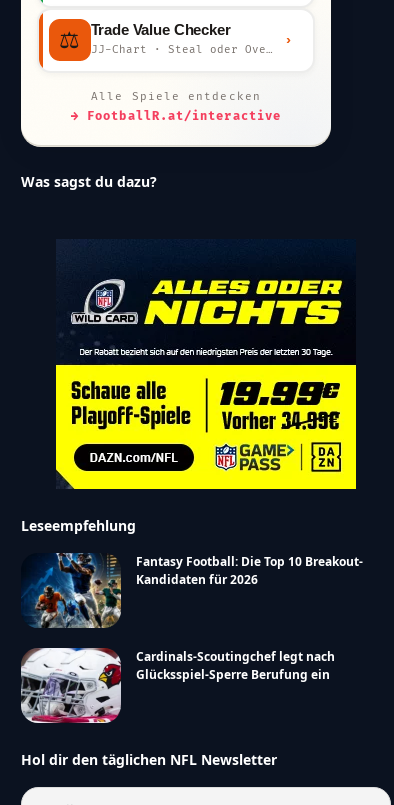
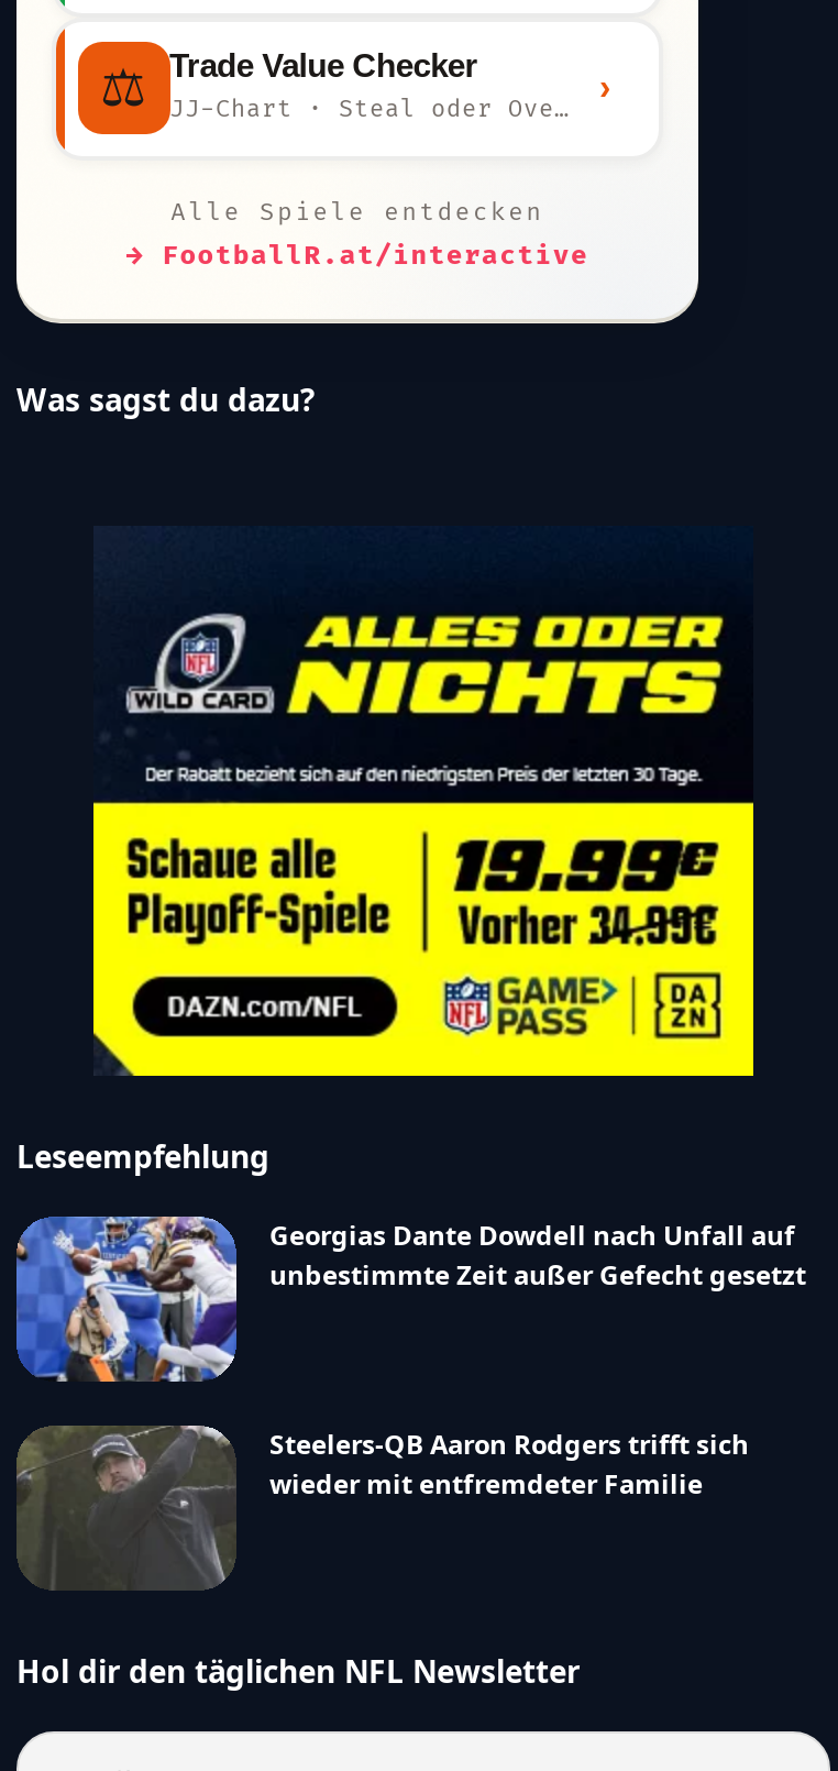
[21,553,363,628] [image] | Fantasy Football: Die Top 10 Breakout- | Kandidaten für 2026 -> [14,1214,806,1384] [image] | Georgias Dante Dowdell nach Unfall auf | unbestimmte Zeit außer Gefecht gesetzt
[20,647,335,724] [image] | Cardinals-Scoutingchef legt nach | Glücksspiel-Sperre Berufung ein -> [16,1423,749,1591] [image] | Steelers-QB Aaron Rodgers trifft sich | wieder mit entfremdeter Familie

